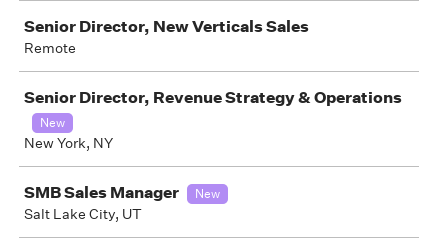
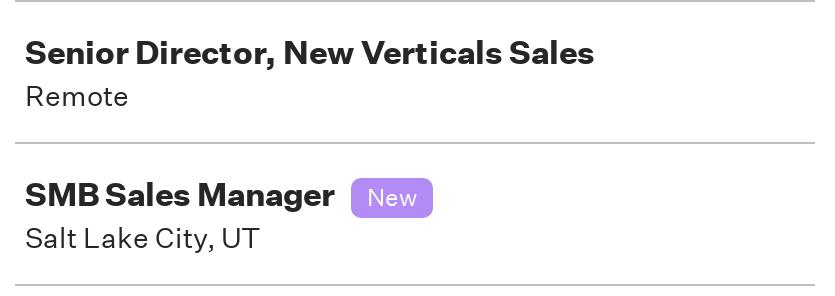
[24,87,402,152] Senior Director, Revenue Strategy & Operations | New | New York, NY -> none

